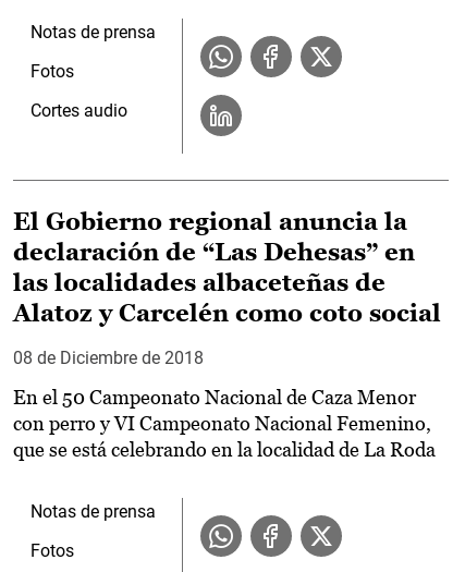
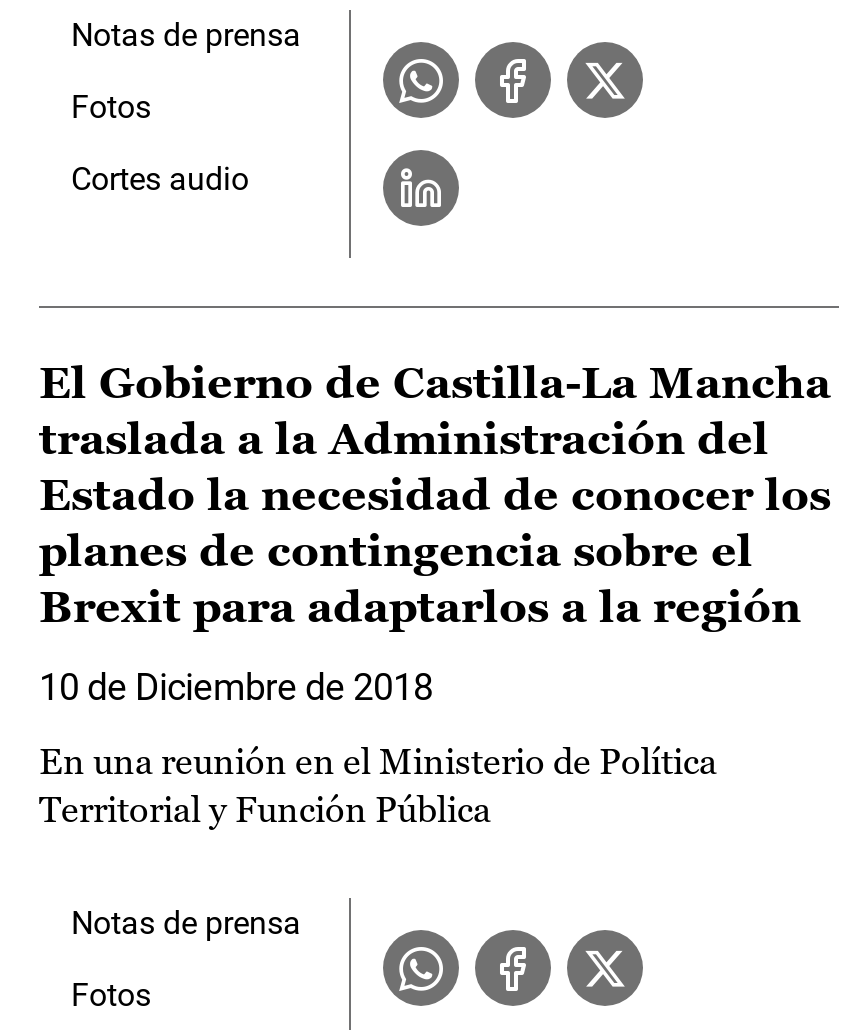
[13,208,441,327] El Gobierno regional anuncia la | declaración de “Las Dehesas” en | las localidades albaceteñas de | Alatoz y Carcelén como coto social -> [39,358,831,632] El Gobierno de Castilla-La Mancha | traslada a la Administración del | Estado la necesidad de conocer los | planes de contingencia sobre el | Brexit para adaptarlos a la región
[13,348,204,368] 08 de Diciembre de 2018 -> [39,666,433,708] 10 de Diciembre de 2018
[13,386,436,461] En el 50 Campeonato Nacional de Caza Menor | con perro y VI Campeonato Nacional Femenino, | que se está celebrando en la localidad de La Roda -> [39,740,717,830] En una reunión en el Ministerio de Política | Territorial y Función Pública

